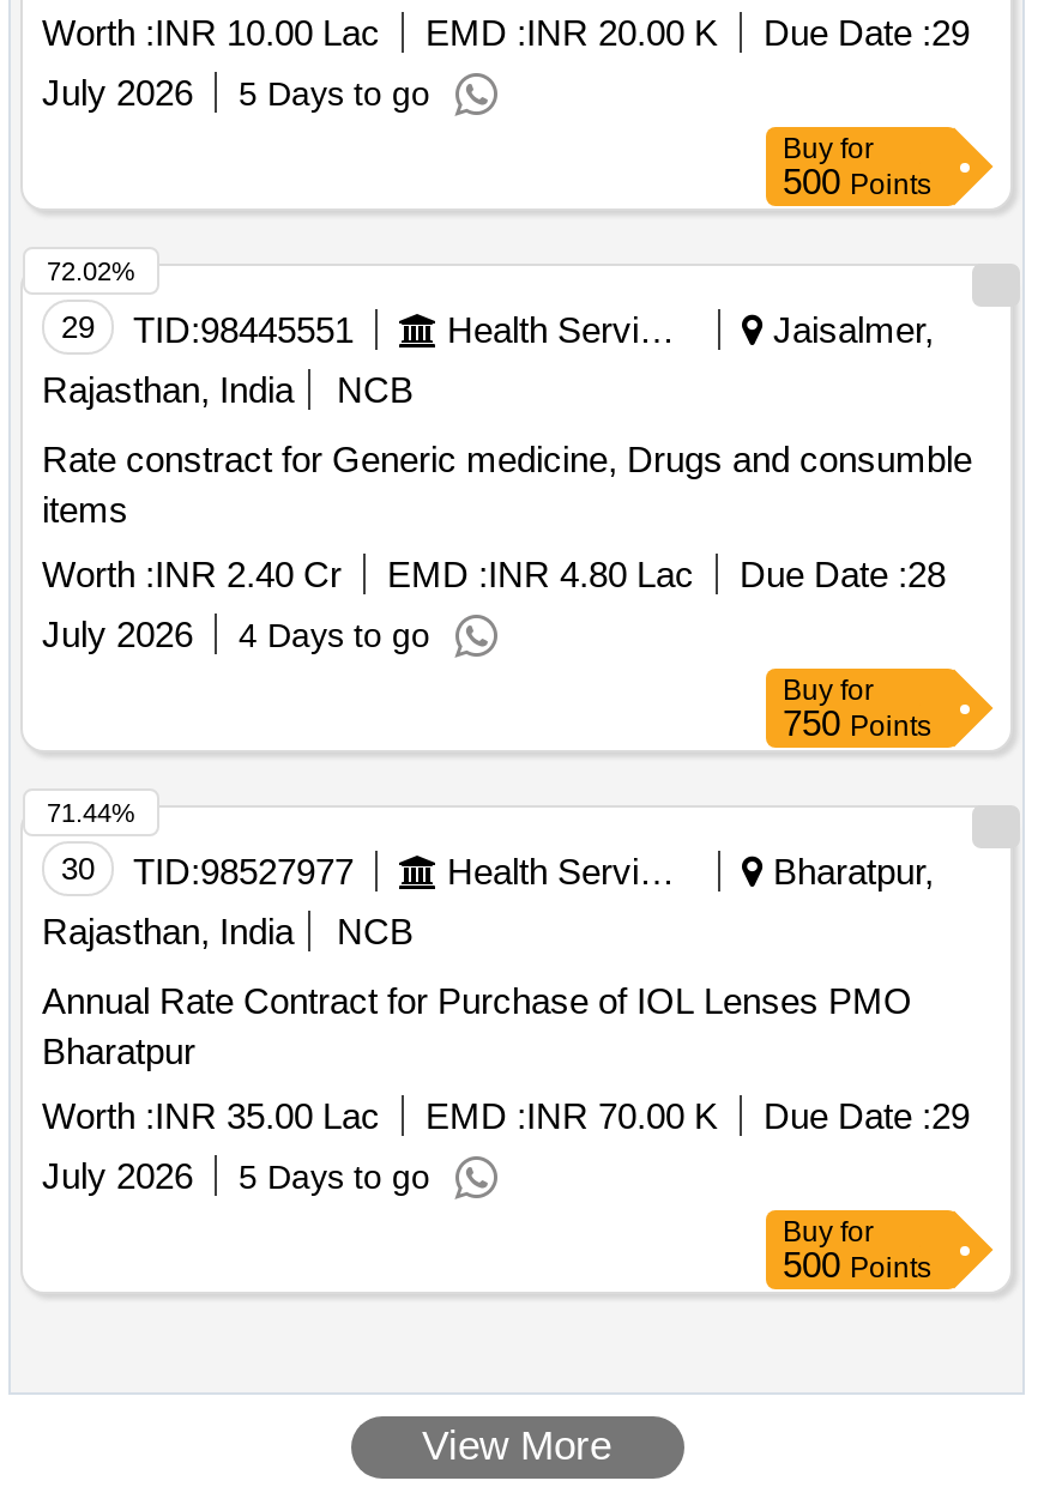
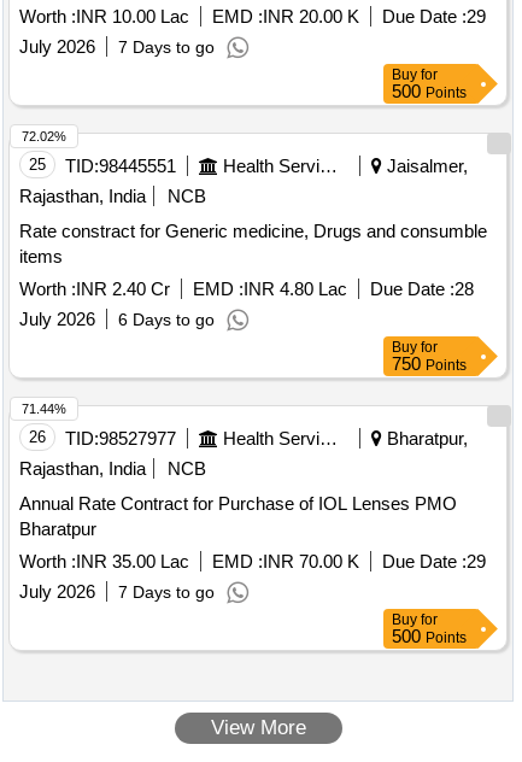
[42,72,430,113] July 2026 5 Days to go -> [19,36,215,57] July 2026 7 Days to go
[61,310,354,350] 29 TID:98445551 -> [29,156,176,176] 25 TID:98445551
[42,614,430,655] July 2026 4 Days to go -> [19,309,215,329] July 2026 6 Days to go
[61,851,354,892] 30 TID:98527977 -> [29,428,176,449] 26 TID:98527977
[42,1156,430,1196] July 2026 5 Days to go -> [19,581,215,602] July 2026 7 Days to go

